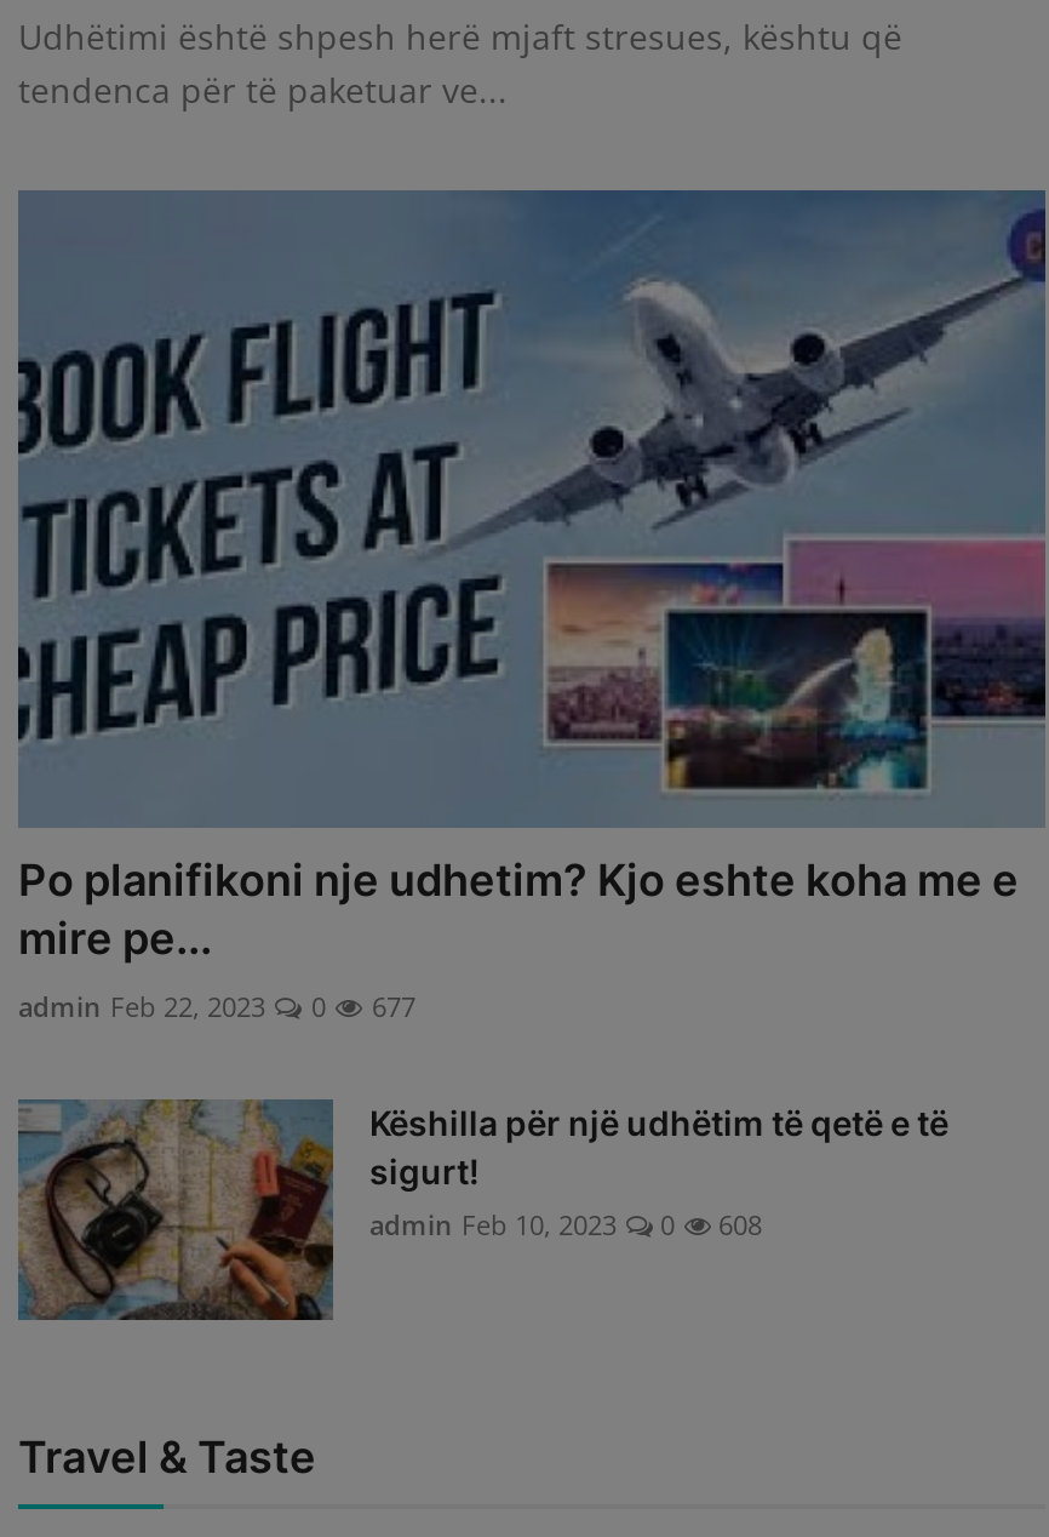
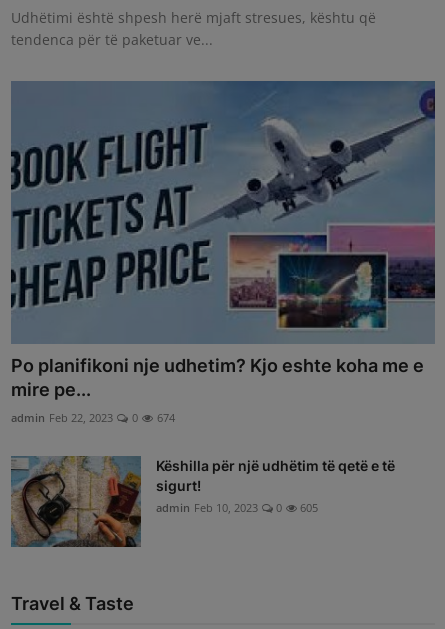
[18,988,415,1024] admin Feb 22, 2023 0 677 -> [11,410,175,425] admin Feb 22, 2023 0 674
[369,1206,762,1242] admin Feb 10, 2023 0 608 -> [156,500,318,515] admin Feb 10, 2023 0 605

